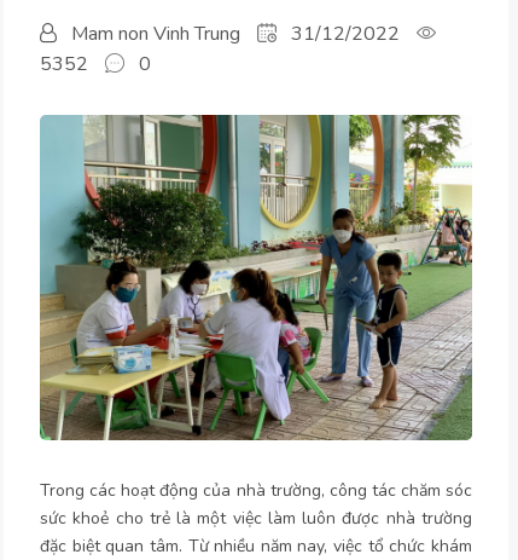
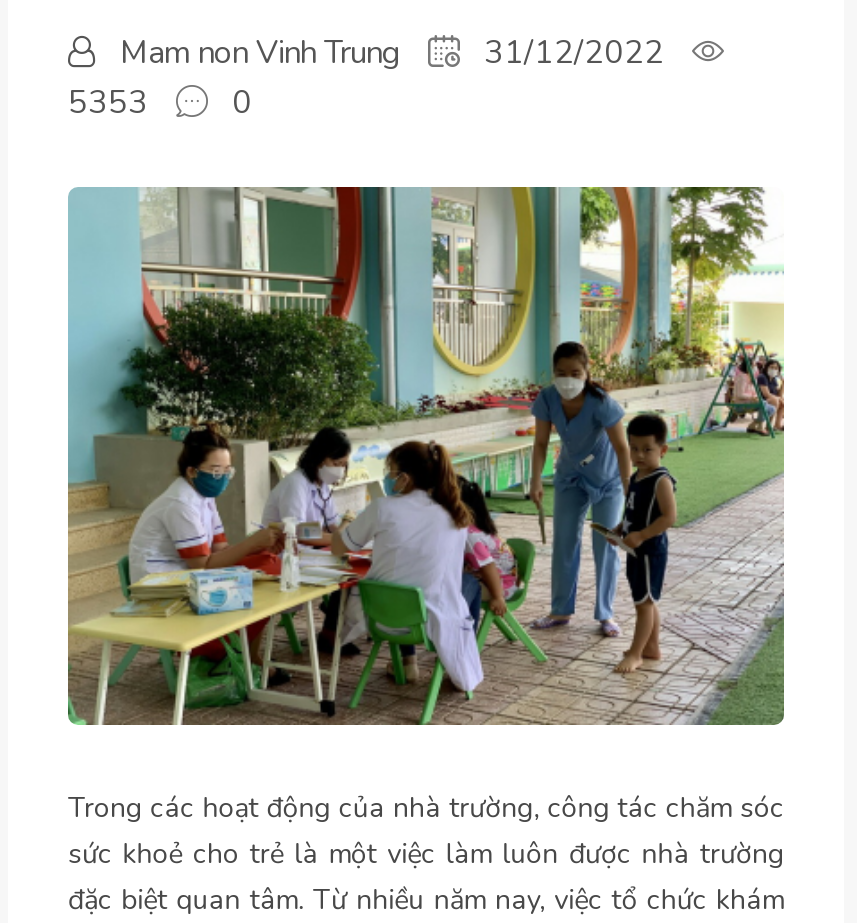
[40,51,151,77] 5352 0 -> [68,81,252,125] 5353 0

